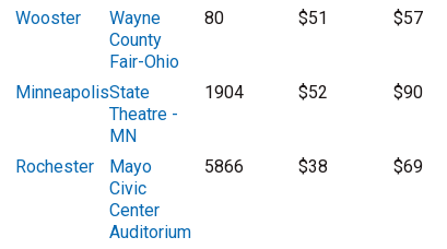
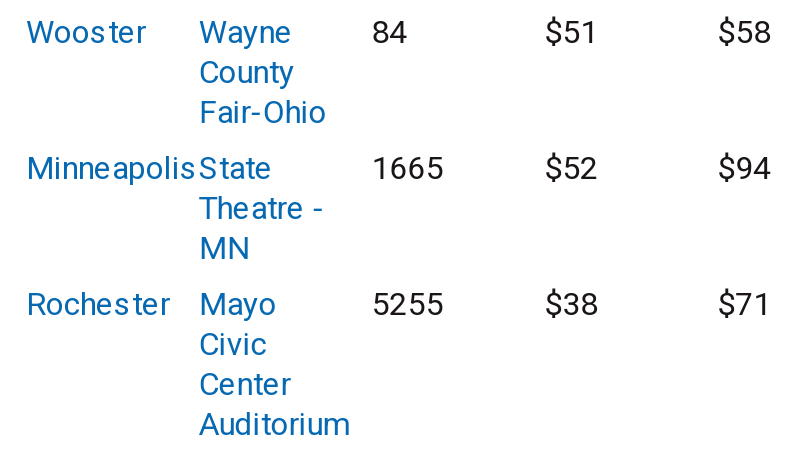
[204,8,224,28] 80 -> [372,13,408,51] 84
[393,8,423,28] $57 -> [717,13,771,51] $58
[204,82,244,103] 1904 -> [372,149,444,187] 1665
[393,82,423,103] $90 -> [717,149,771,187] $94
[204,156,244,177] 5866 -> [372,285,444,323] 5255
[393,156,423,177] $69 -> [717,285,771,323] $71

